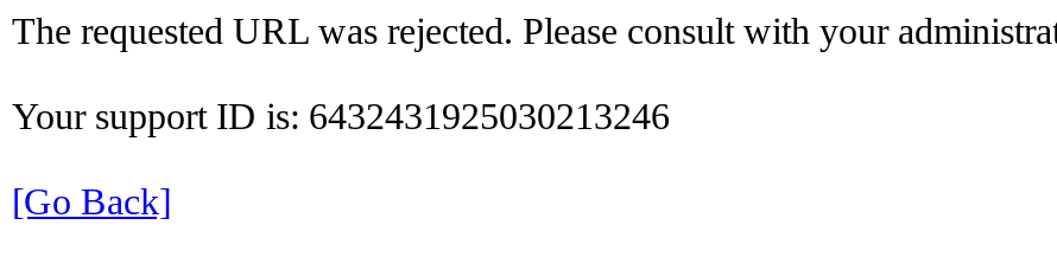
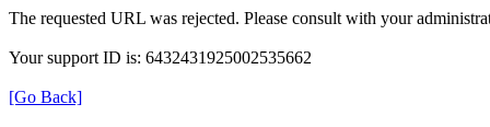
[12,96,670,136] Your support ID is: 6432431925030213246 -> [9,48,312,67] Your support ID is: 6432431925002535662

